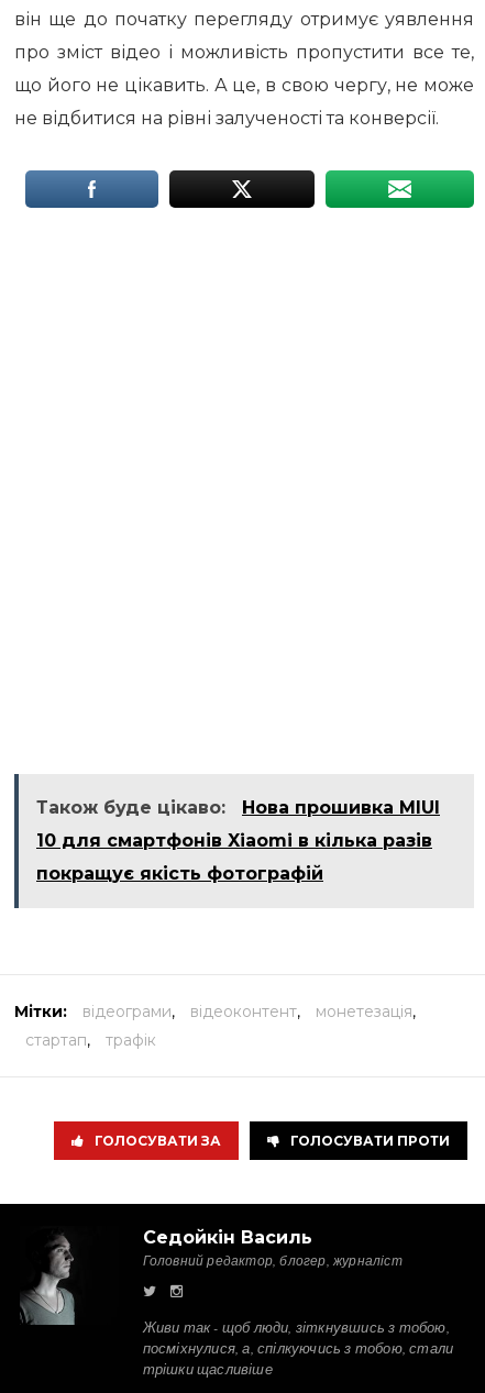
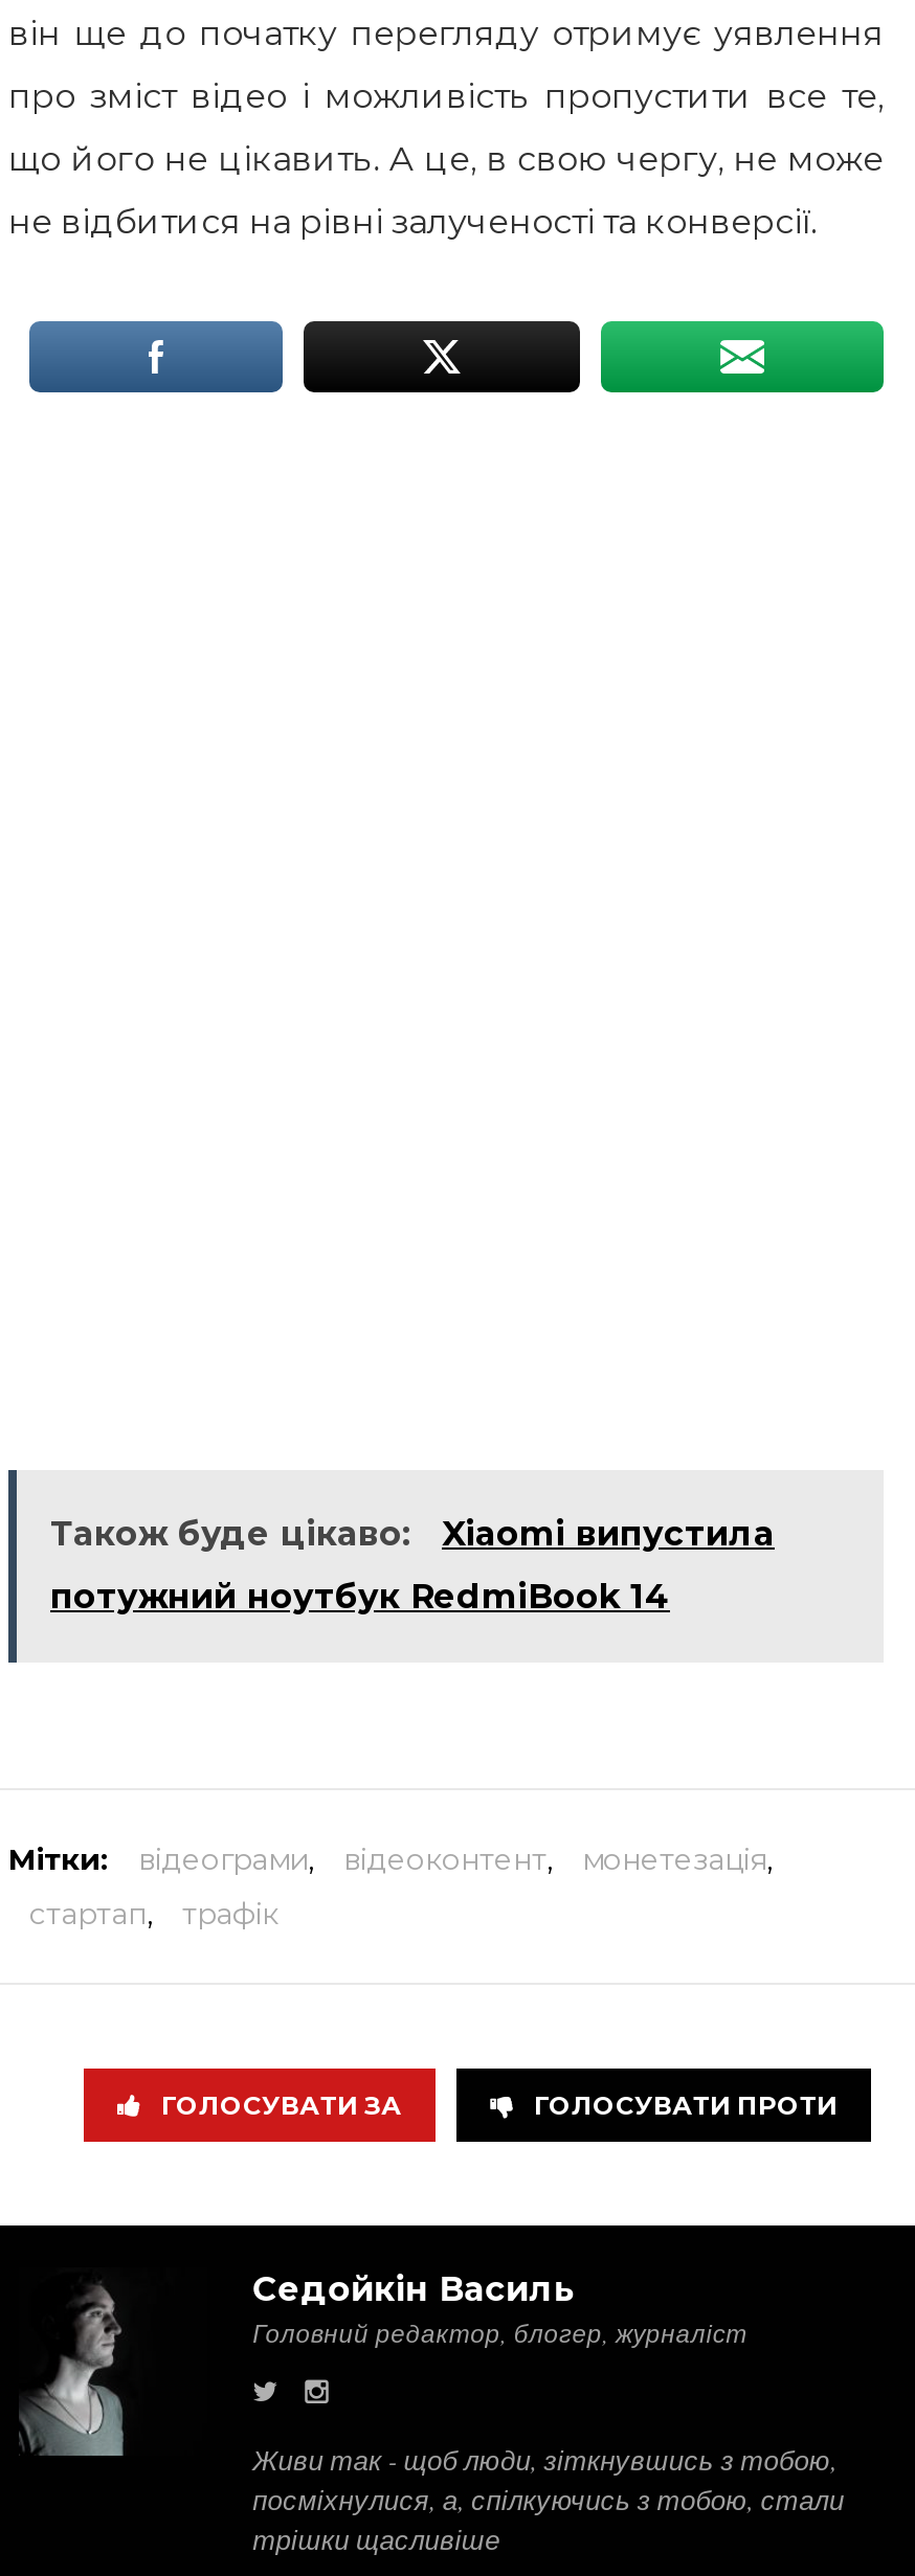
[36,797,440,884] Також буде цікаво: Нова прошивка MIUI | 10 для смартфонів Xiaomi в кілька разів | покращує якість фотографій -> [50,1514,775,1617] Також буде цікаво: Xiaomi випустила | потужний ноутбук RedmiBook 14

